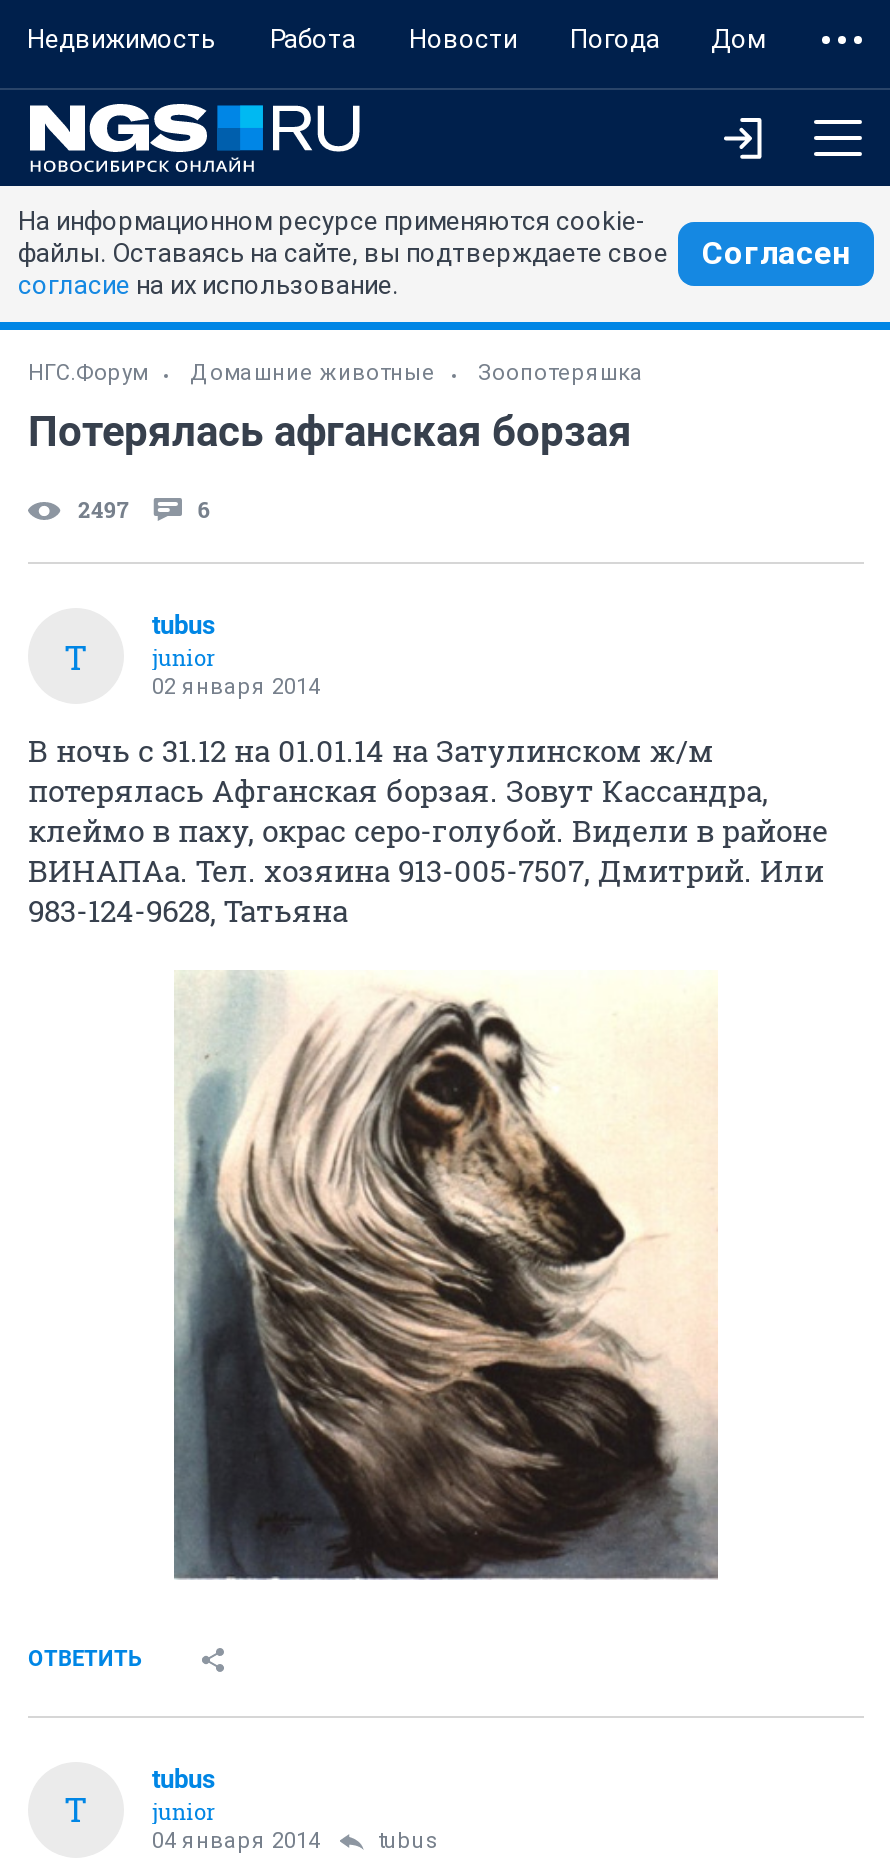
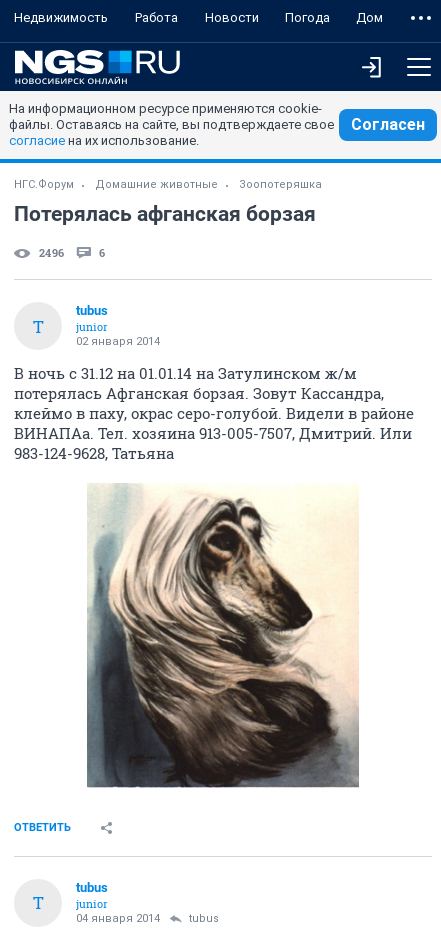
[78,494,130,524] 2497 -> [39,245,65,260] 2496

